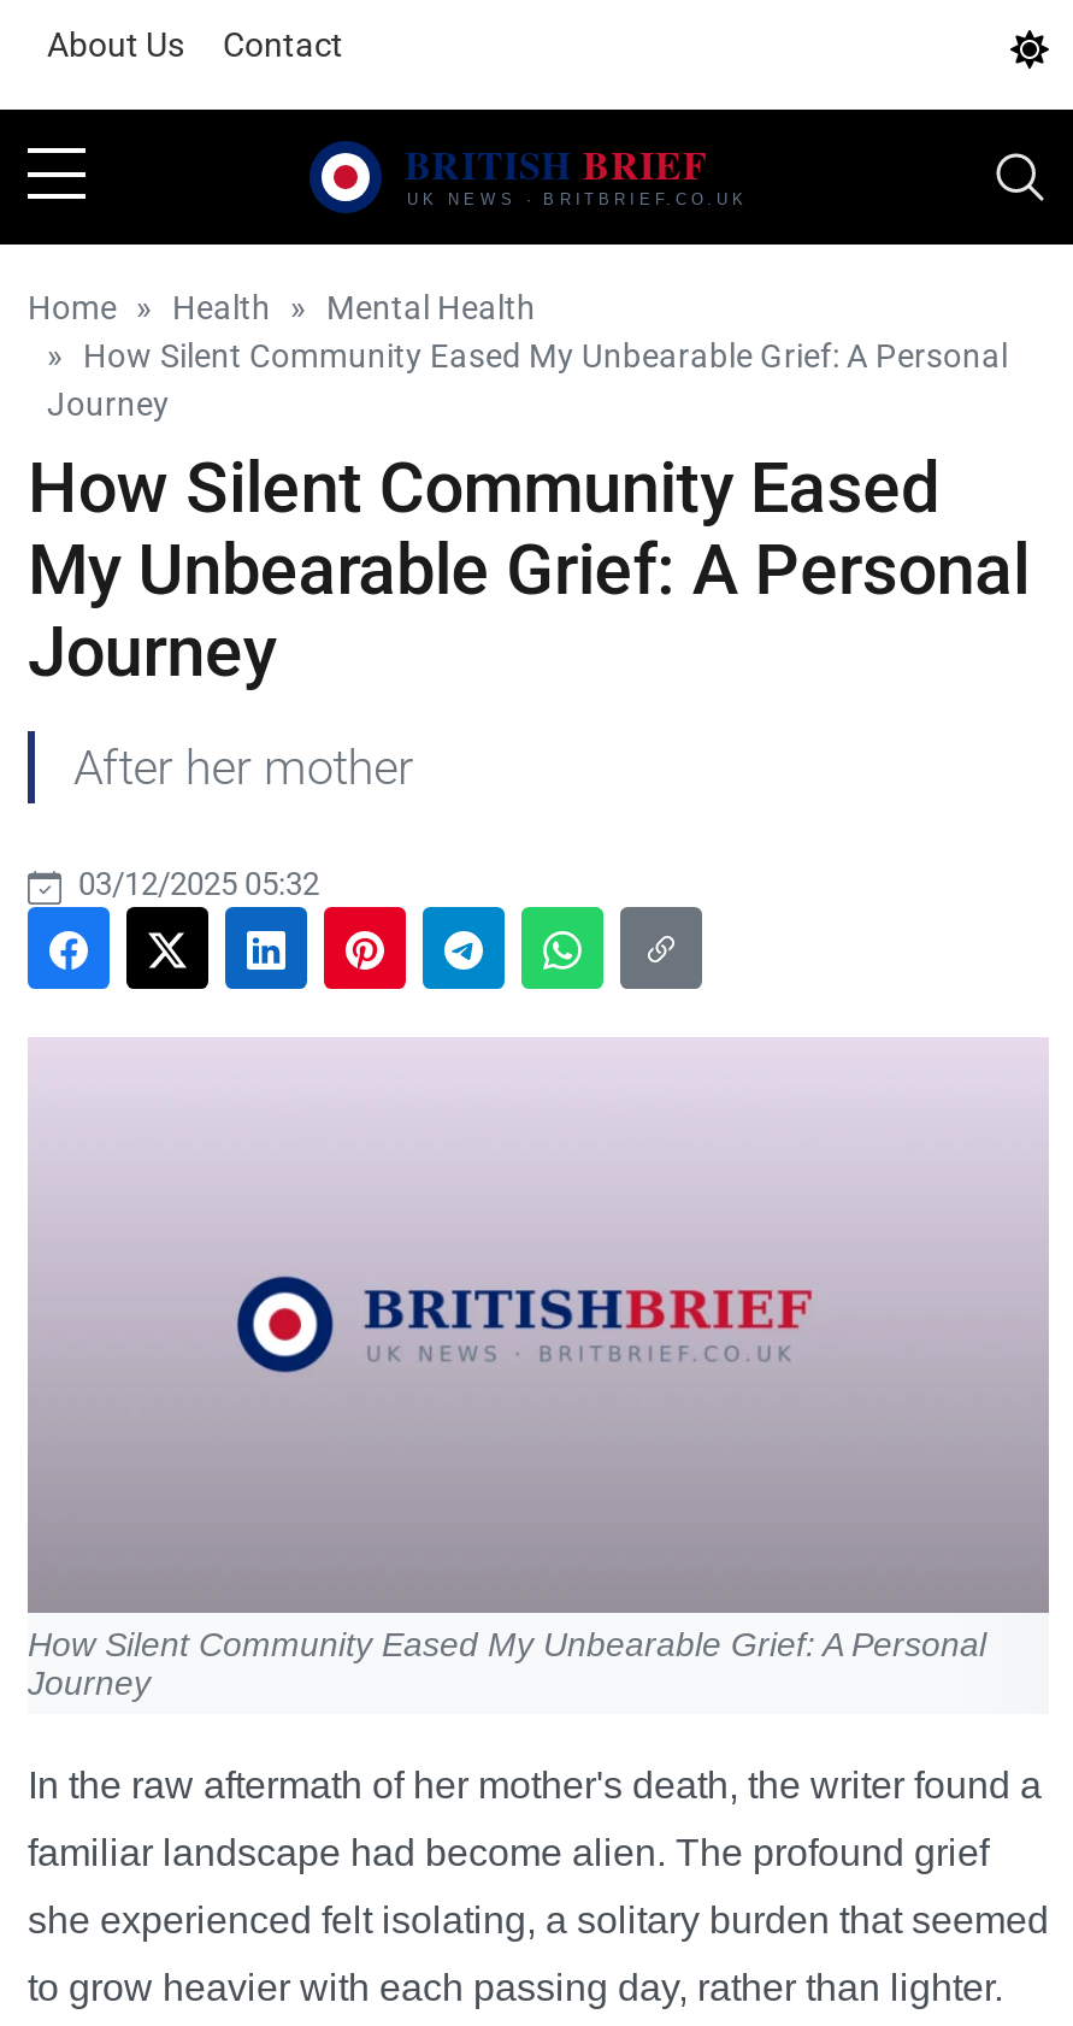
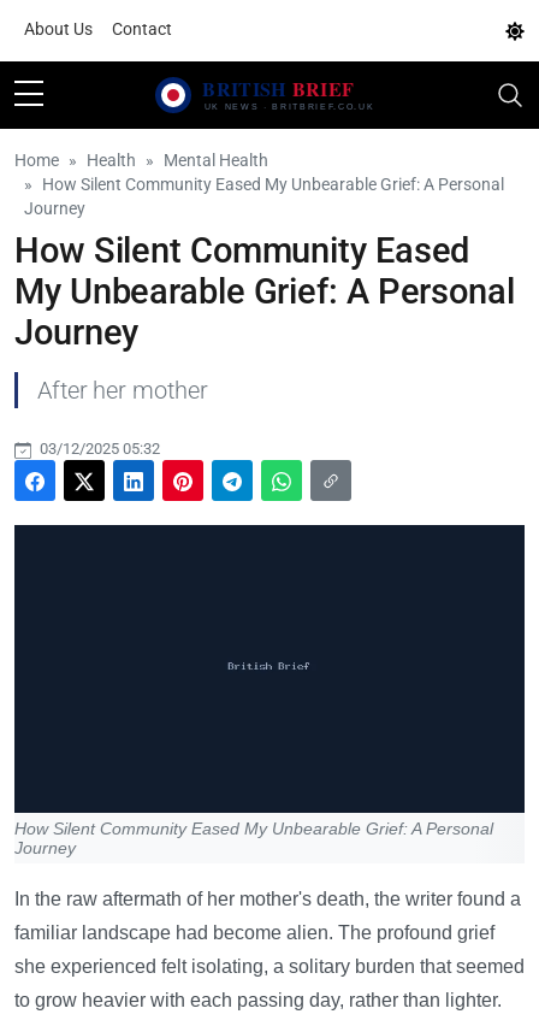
[28,1037,1049,1610] [image] -> none

